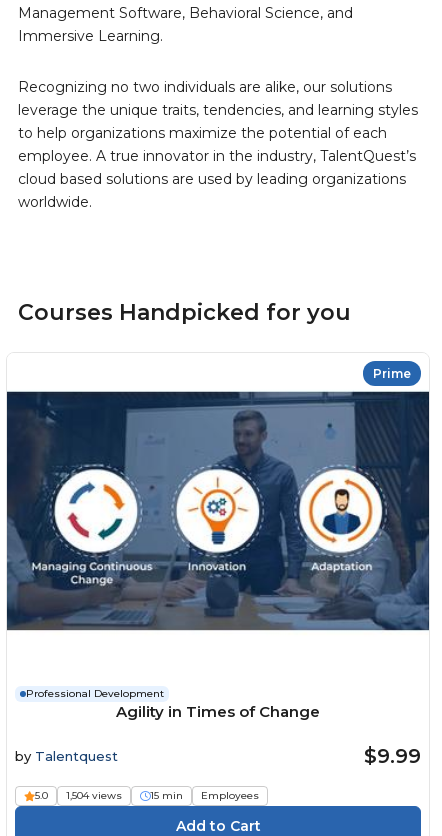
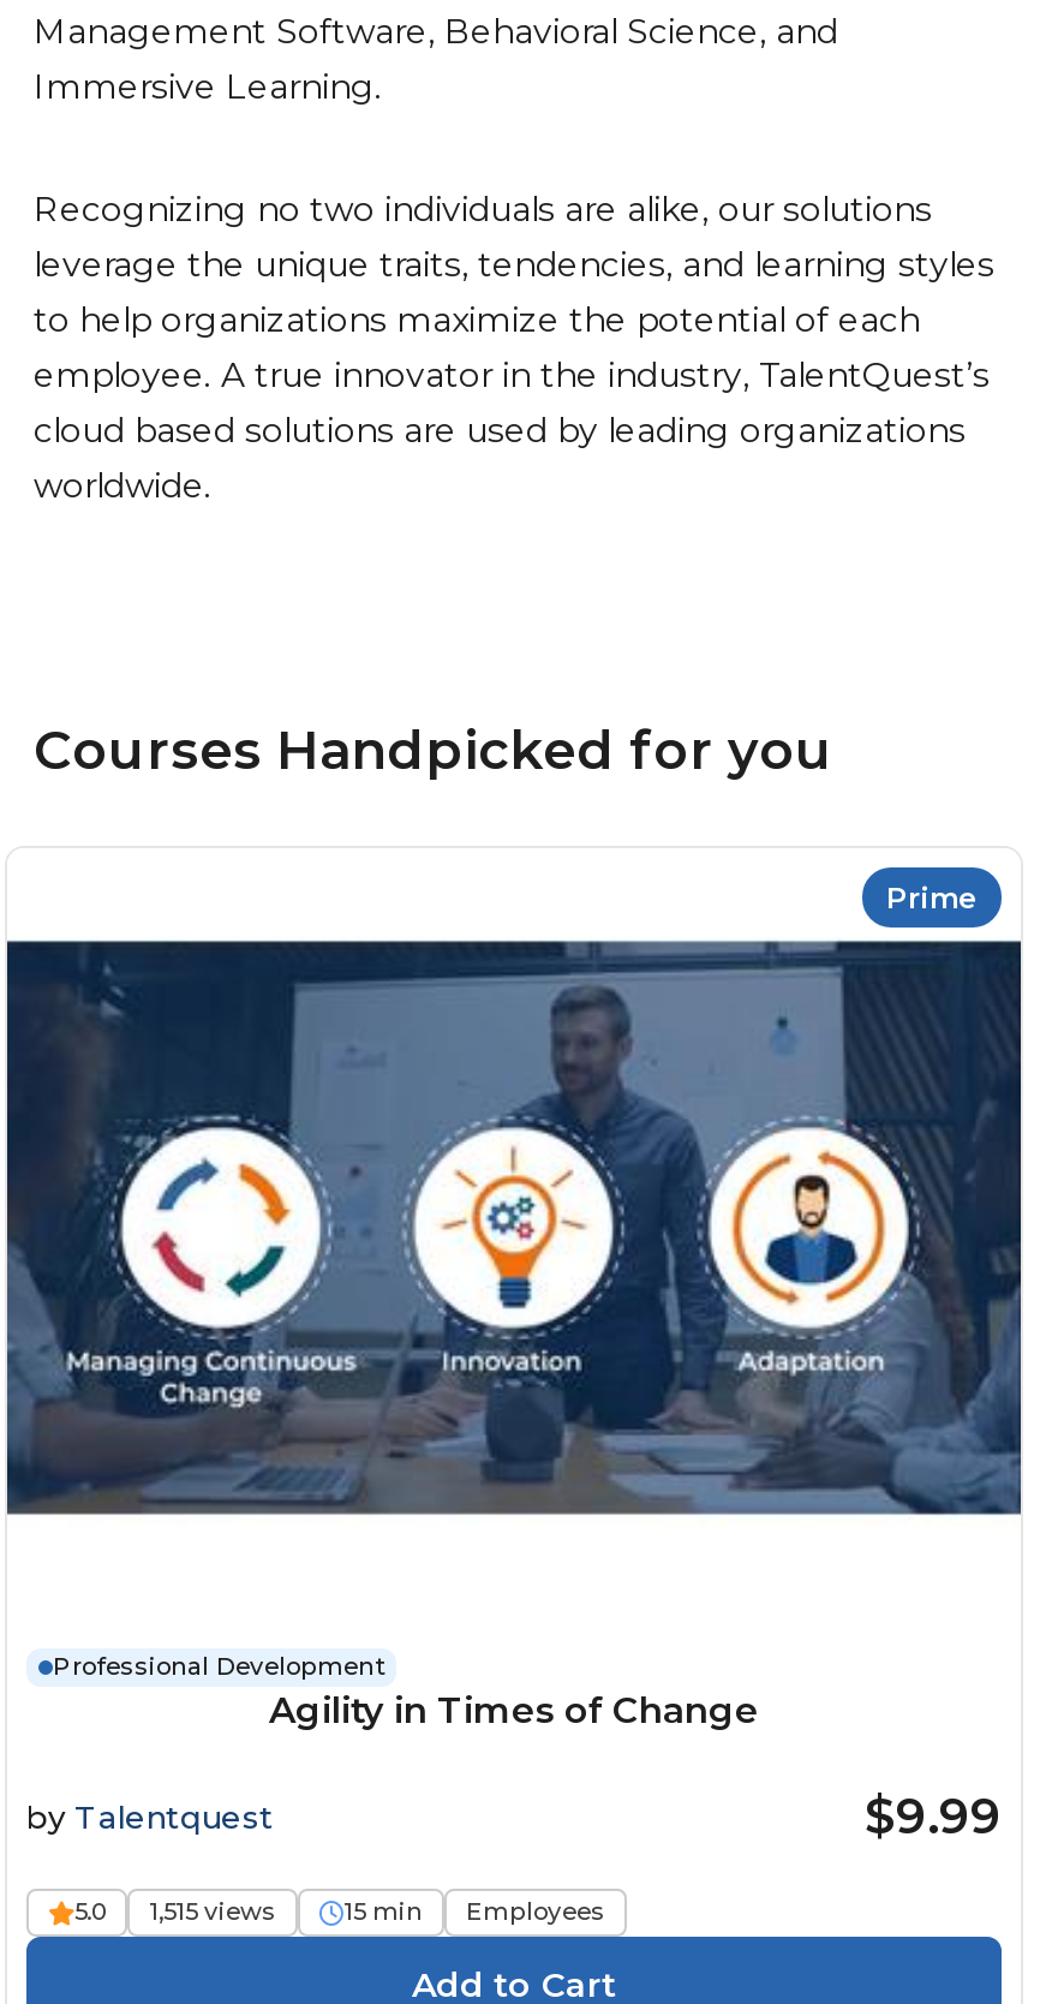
[35,788,122,801] 5.0 1,504 views -> [74,1895,276,1926] 5.0 1,515 views

